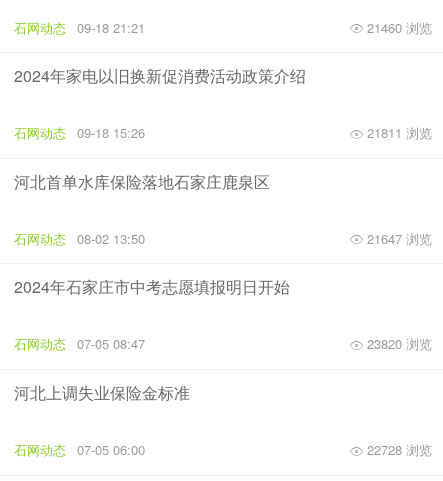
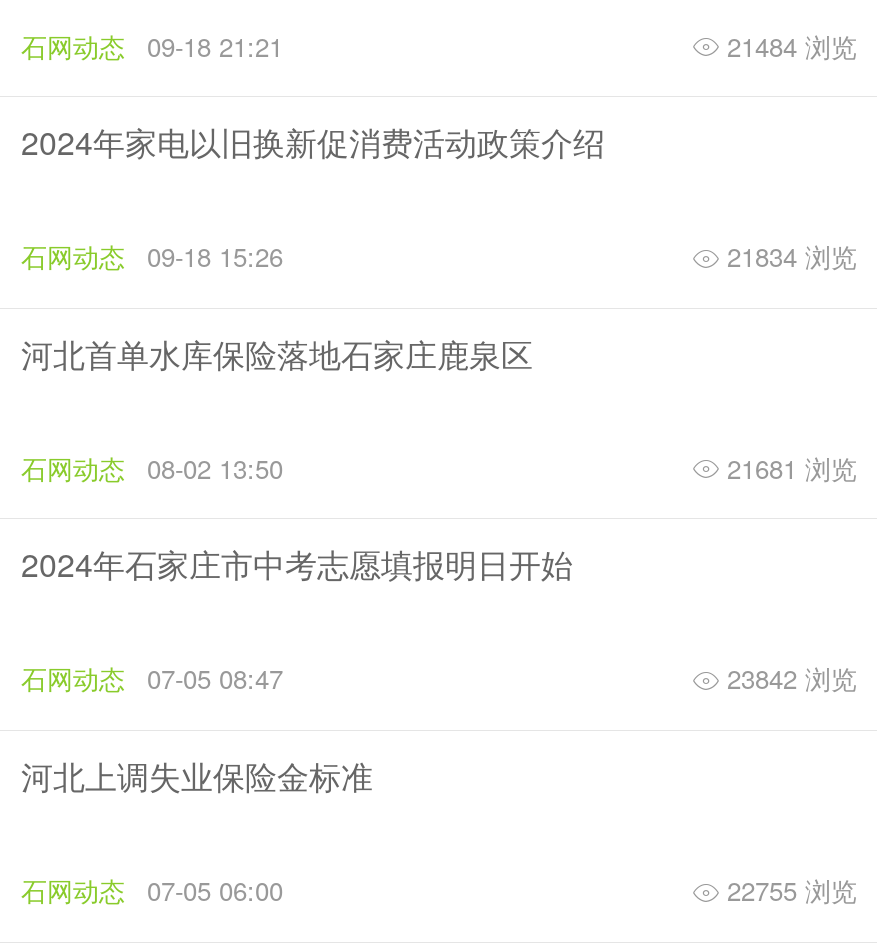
[363,18,432,37] 21460 浏览 -> [719,26,857,64] 21484 浏览
[363,123,432,142] 21811 浏览 -> [719,237,857,275] 21834 浏览
[363,229,432,248] 21647 浏览 -> [719,449,857,487] 21681 浏览
[363,334,432,353] 23820 浏览 -> [719,660,857,698] 23842 浏览
[363,440,432,459] 22728 浏览 -> [719,871,857,909] 22755 浏览

